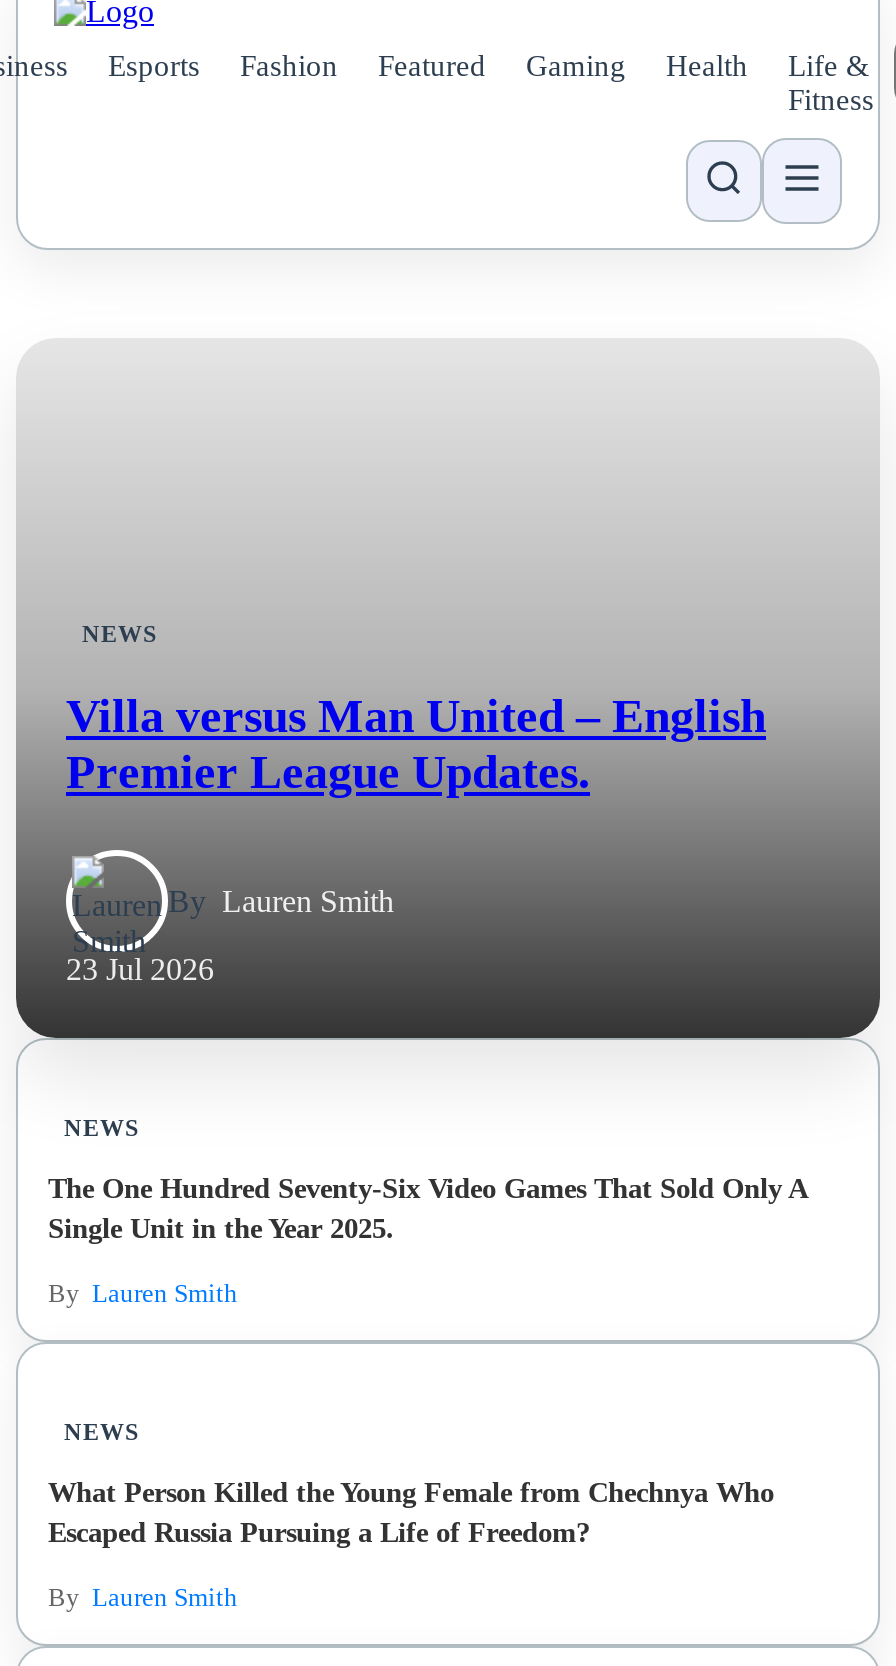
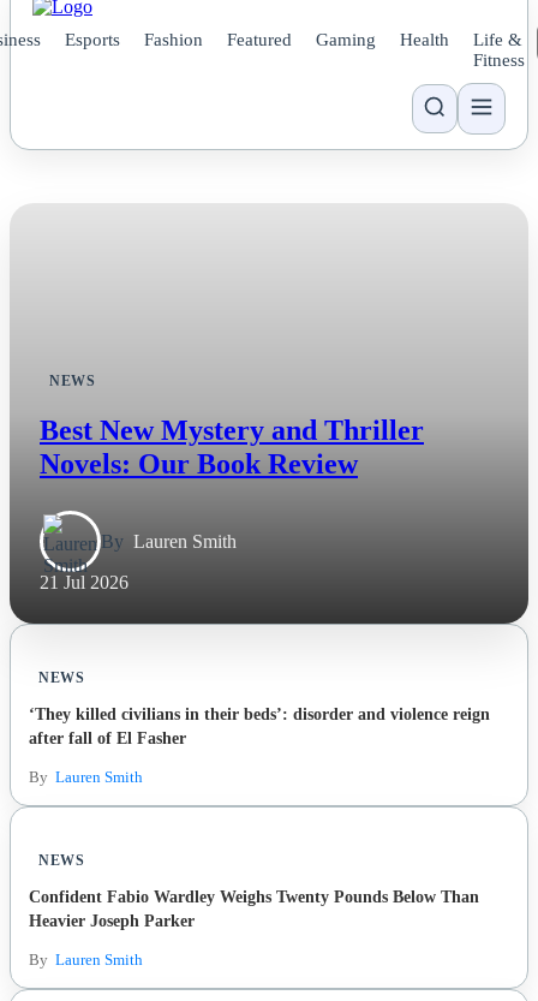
[66,690,766,798] Villa versus Man United – English | Premier League Updates. -> [40,415,424,479] Best New Mystery and Thriller | Novels: Our Book Review
[66,952,214,986] 23 Jul 2026 -> [40,572,128,592] 21 Jul 2026
[48,1172,806,1244] The One Hundred Seventy-Six Video Games That Sold Only A | Single Unit in the Year 2025. -> [29,704,490,747] ‘They killed civilians in their beds’: disorder and violence reign | after fall of El Fasher
[48,1476,774,1548] What Person Killed the Young Female from Chechnya Who | Escaped Russia Pursuing a Life of Freedom? -> [29,887,479,930] Confident Fabio Wardley Weighs Twenty Pounds Below Than | Heavier Joseph Parker

